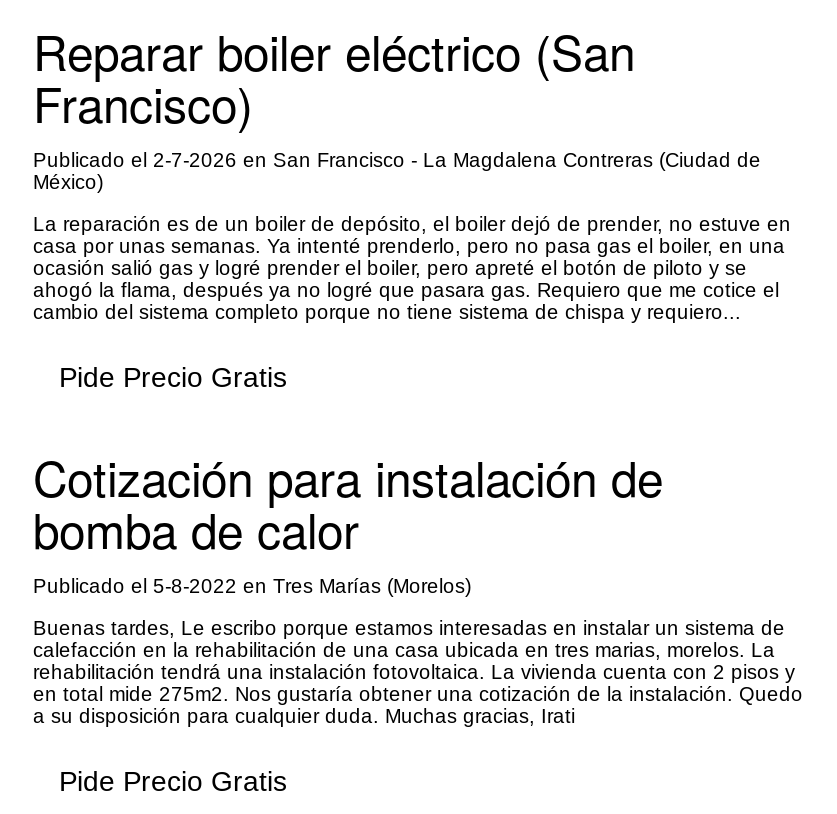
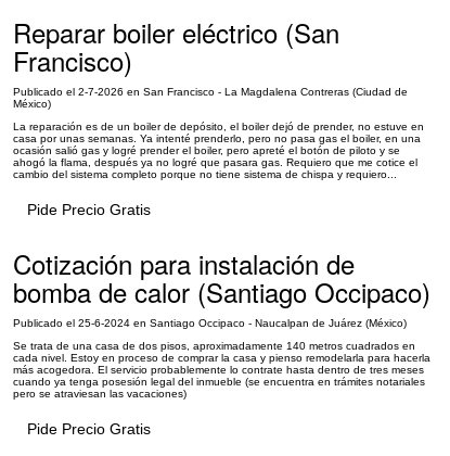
[33,493,471,597] bomba de calor | Publicado el 5-8-2022 en Tres Marías (Morelos) -> [13,272,430,329] bomba de calor (Santiago Occipaco) | Publicado el 25-6-2024 en Santiago Occipaco - Naucalpan de Juárez (México)
[33,617,803,727] Buenas tardes, Le escribo porque estamos interesadas en instalar un sistema de | calefacción en la rehabilitación de una casa ubicada en tres marias, morelos. La | rehabilitación tendrá una instalación fotovoltaica. La vivienda cuenta con 2 pisos y | en total mide 275m2. Nos gustaría obtener una cotización de la instalación. Quedo | a su disposición para cualquier duda. Muchas gracias, Irati -> [13,340,430,399] Se trata de una casa de dos pisos, aproximadamente 140 metros cuadrados en | cada nivel. Estoy en proceso de comprar la casa y pienso remodelarla para hacerla | más acogedora. El servicio probablemente lo contrate hasta dentro de tres meses | cuando ya tenga posesión legal del inmueble (se encuentra en trámites notariales | pero se atraviesan las vacaciones)

